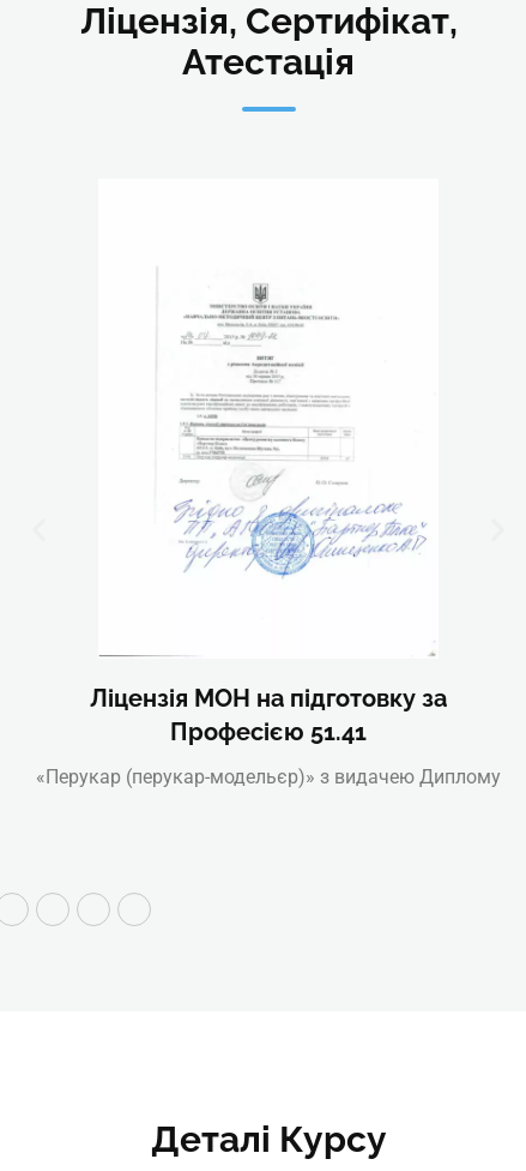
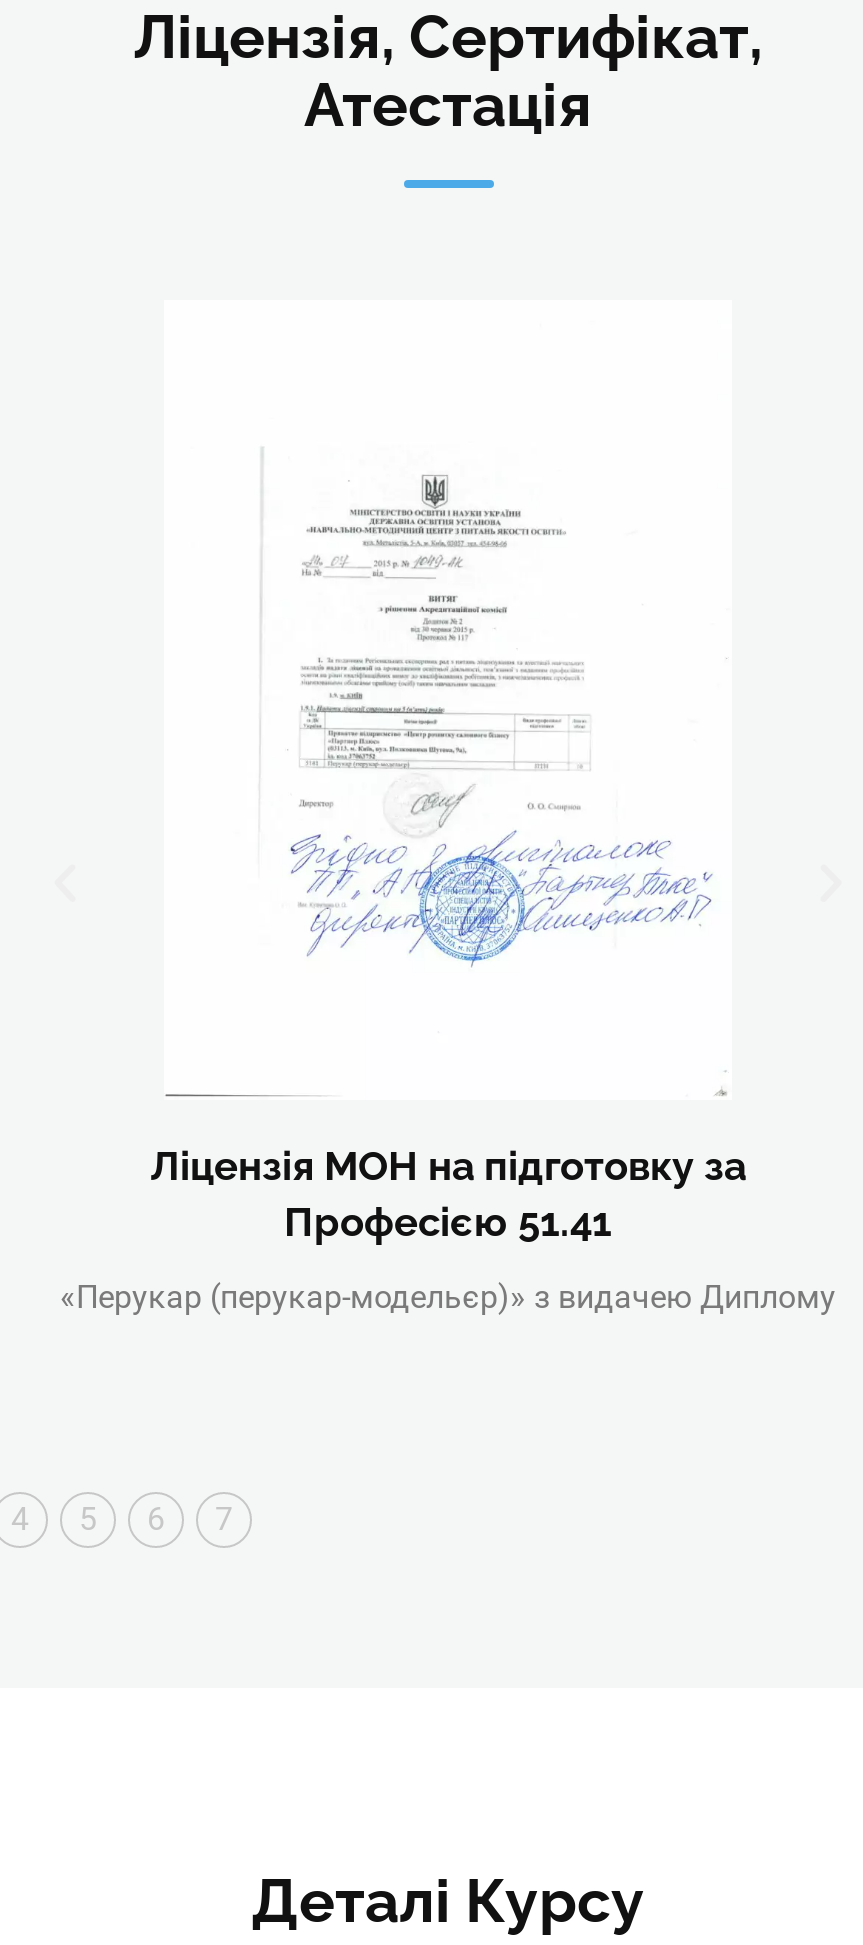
none -> [11,1499,233,1537] 4 | 5 | 6 | 7

